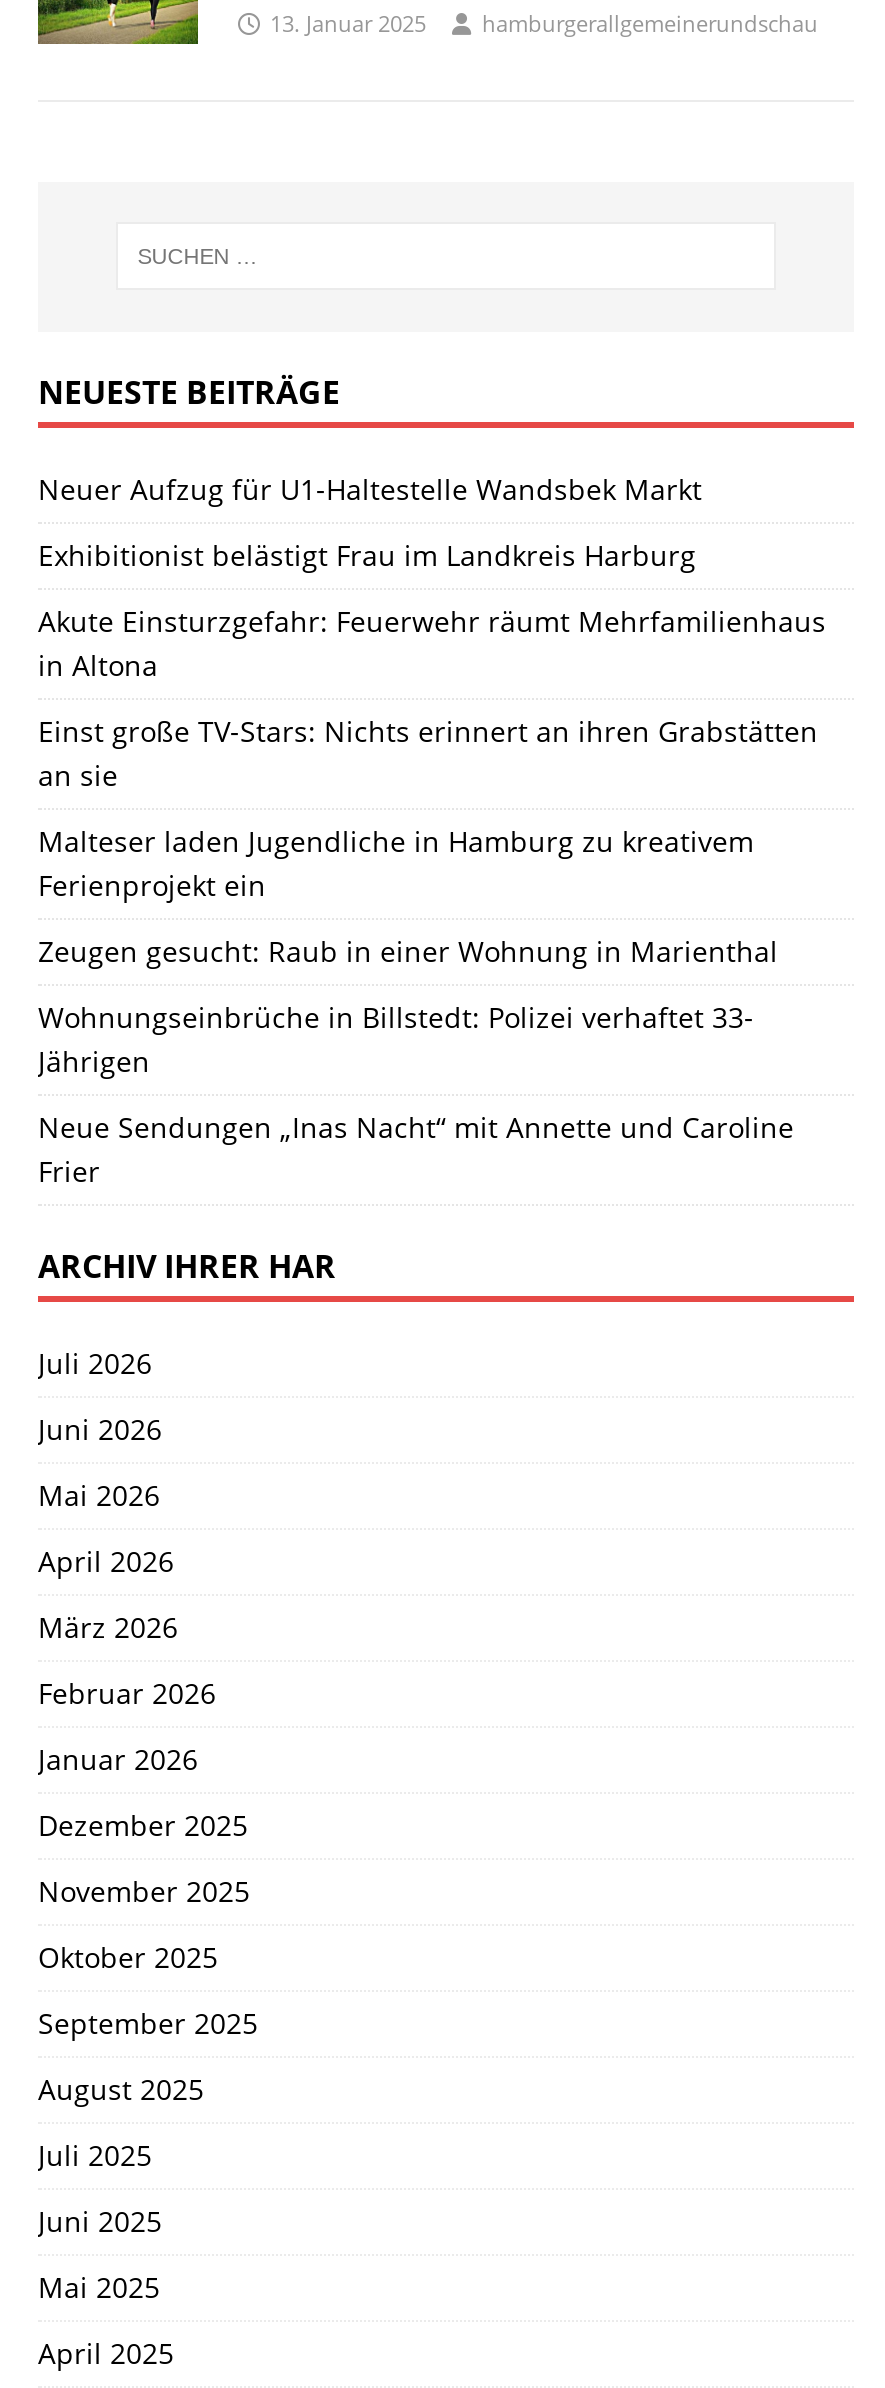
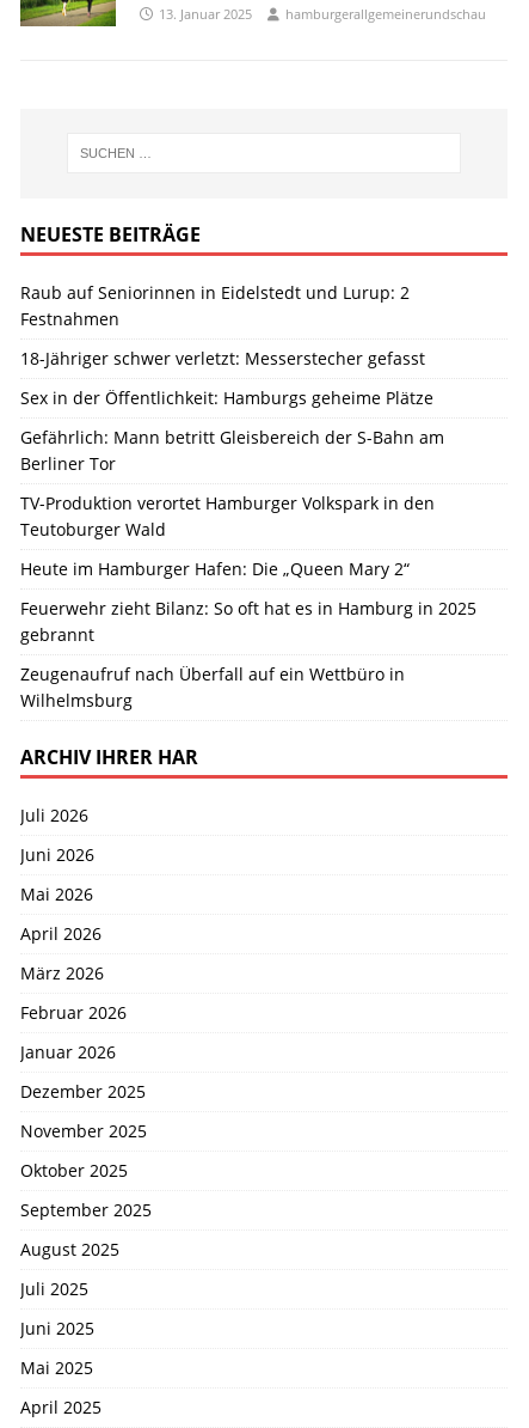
[38,469,702,507] Neuer Aufzug für U1-Haltestelle Wandsbek Markt -> [20,281,410,330] Raub auf Seniorinnen in Eidelstedt und Lurup: 2 | Festnahmen
[38,535,696,573] Exhibitionist belästigt Frau im Landkreis Harburg -> [20,346,425,369] 18-Jähriger schwer verletzt: Messerstecher gefasst
[38,601,826,683] Akute Einsturzgefahr: Feuerwehr räumt Mehrfamilienhaus | in Altona -> [20,386,433,409] Sex in der Öffentlichkeit: Hamburgs geheime Plätze
[38,711,818,793] Einst große TV-Stars: Nichts erinnert an ihren Grabstätten | an sie -> [20,425,444,474] Gefährlich: Mann betritt Gleisbereich der S-Bahn am | Berliner Tor
[38,821,754,903] Malteser laden Jugendliche in Hamburg zu kreativem | Ferienprojekt ein -> [20,491,435,540] TV-Produktion verortet Hamburger Volkspark in den | Teutoburger Wald
[38,931,778,969] Zeugen gesucht: Raub in einer Wohnung in Marienthal -> [20,557,410,580] Heute im Hamburger Hafen: Die „Queen Mary 2“
[38,997,754,1079] Wohnungseinbrüche in Billstedt: Polizei verhaftet 33- | Jährigen -> [20,596,476,645] Feuerwehr zieht Bilanz: So oft hat es in Hamburg in 2025 | gebrannt
[38,1107,794,1189] Neue Sendungen „Inas Nacht“ mit Annette und Caroline | Frier -> [20,662,405,711] Zeugenaufruf nach Überfall auf ein Wettbüro in | Wilhelmsburg

